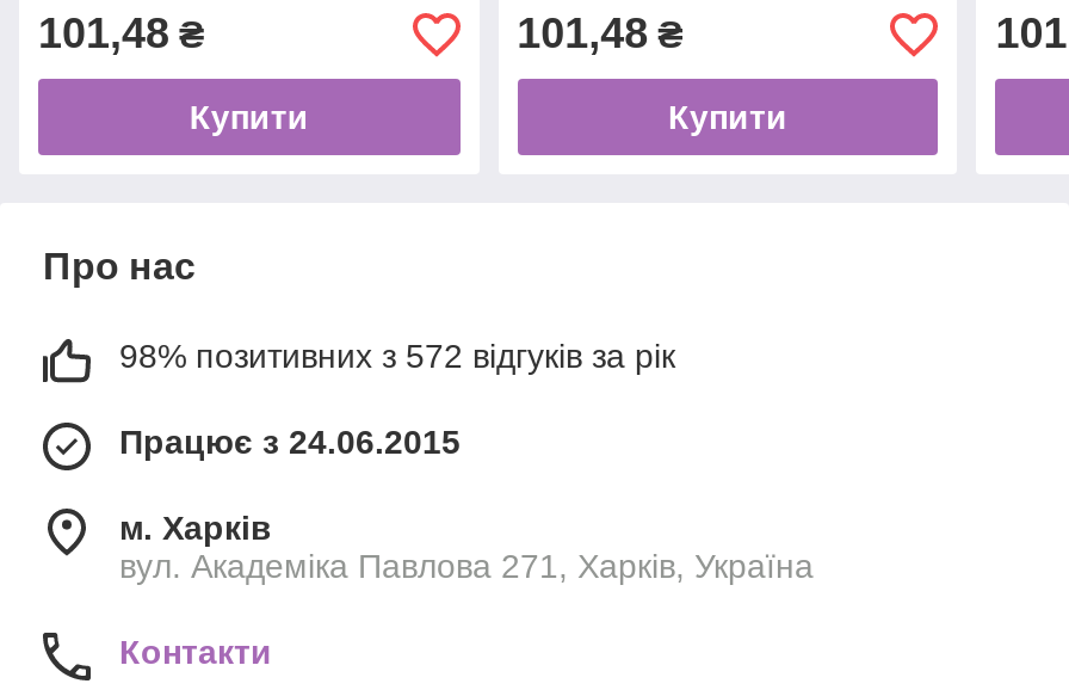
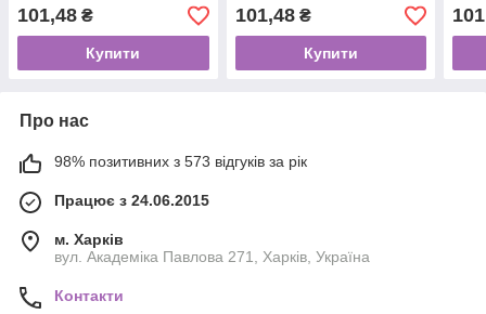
[119,338,675,376] 98% позитивних з 572 відгуків за рік -> [54,153,307,170] 98% позитивних з 573 відгуків за рік

